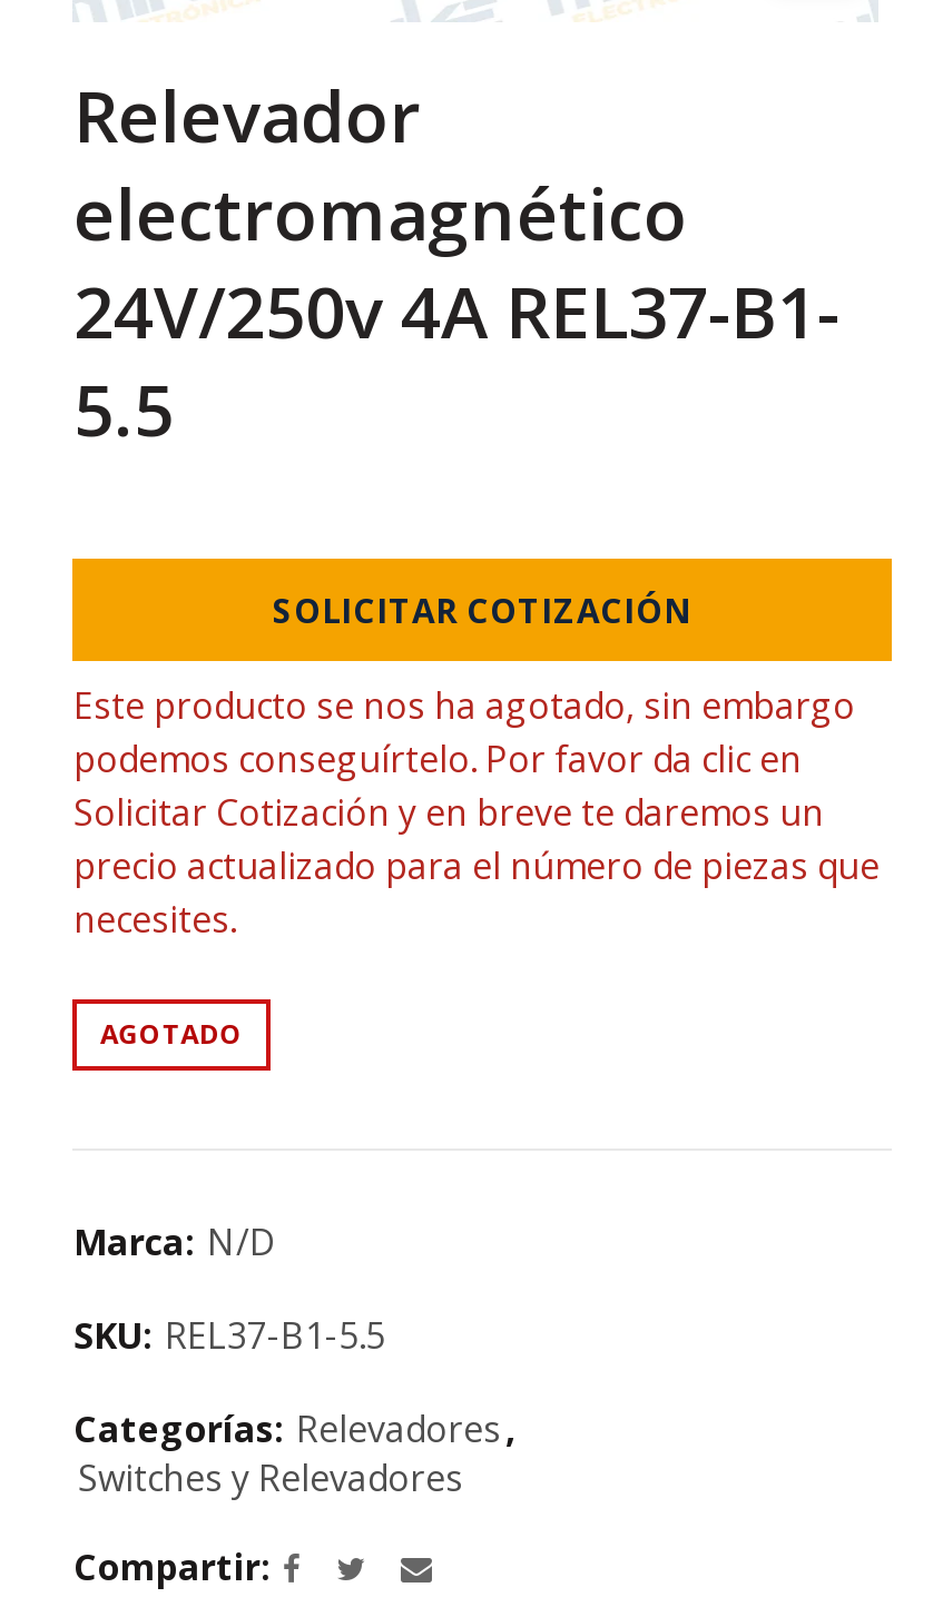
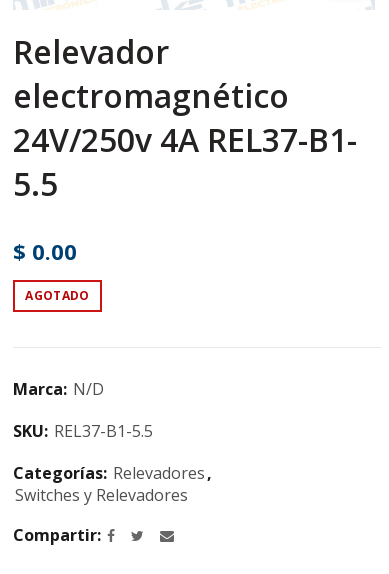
[73,588,880,944] SOLICITAR COTIZACIÓN | Este producto se nos ha agotado, sin embargo | podemos conseguírtelo. Por favor da clic en | Solicitar Cotización y en breve te daremos un | precio actualizado para el número de piezas que | necesites. -> [13,236,77,266] $ 0.00

